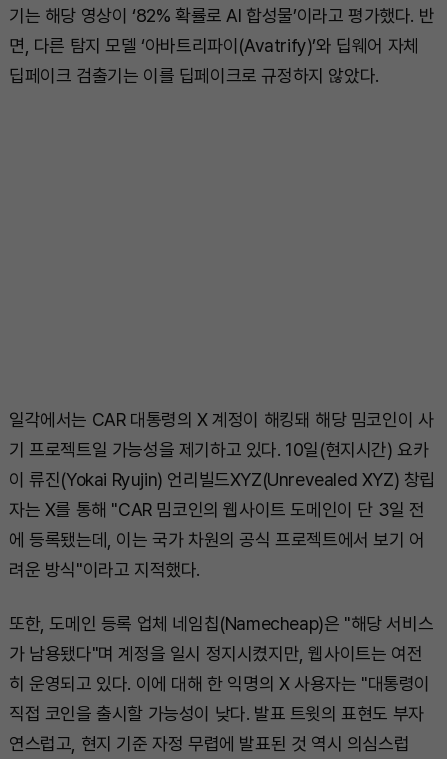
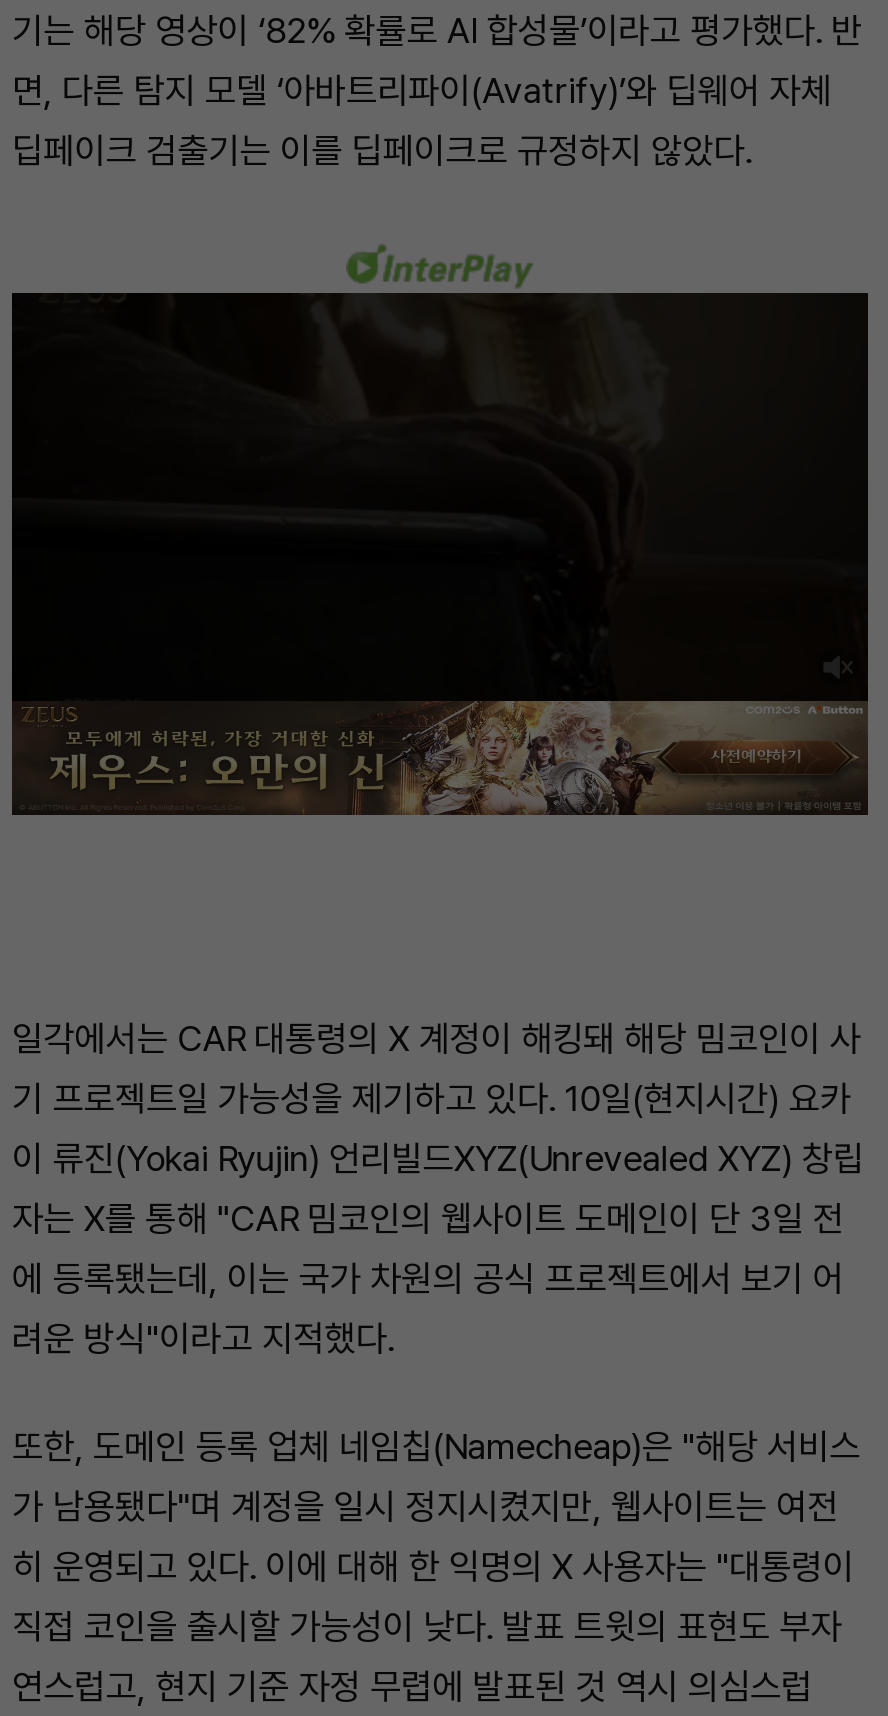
none -> [10,243,870,817] [image]

